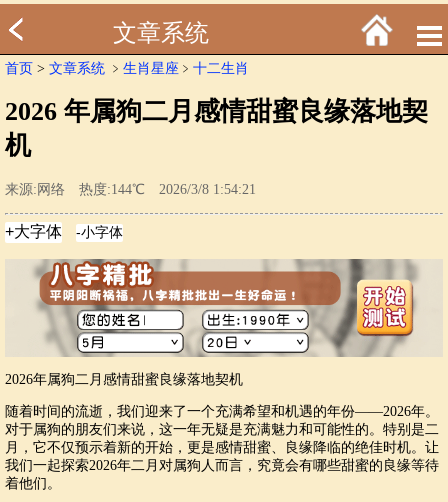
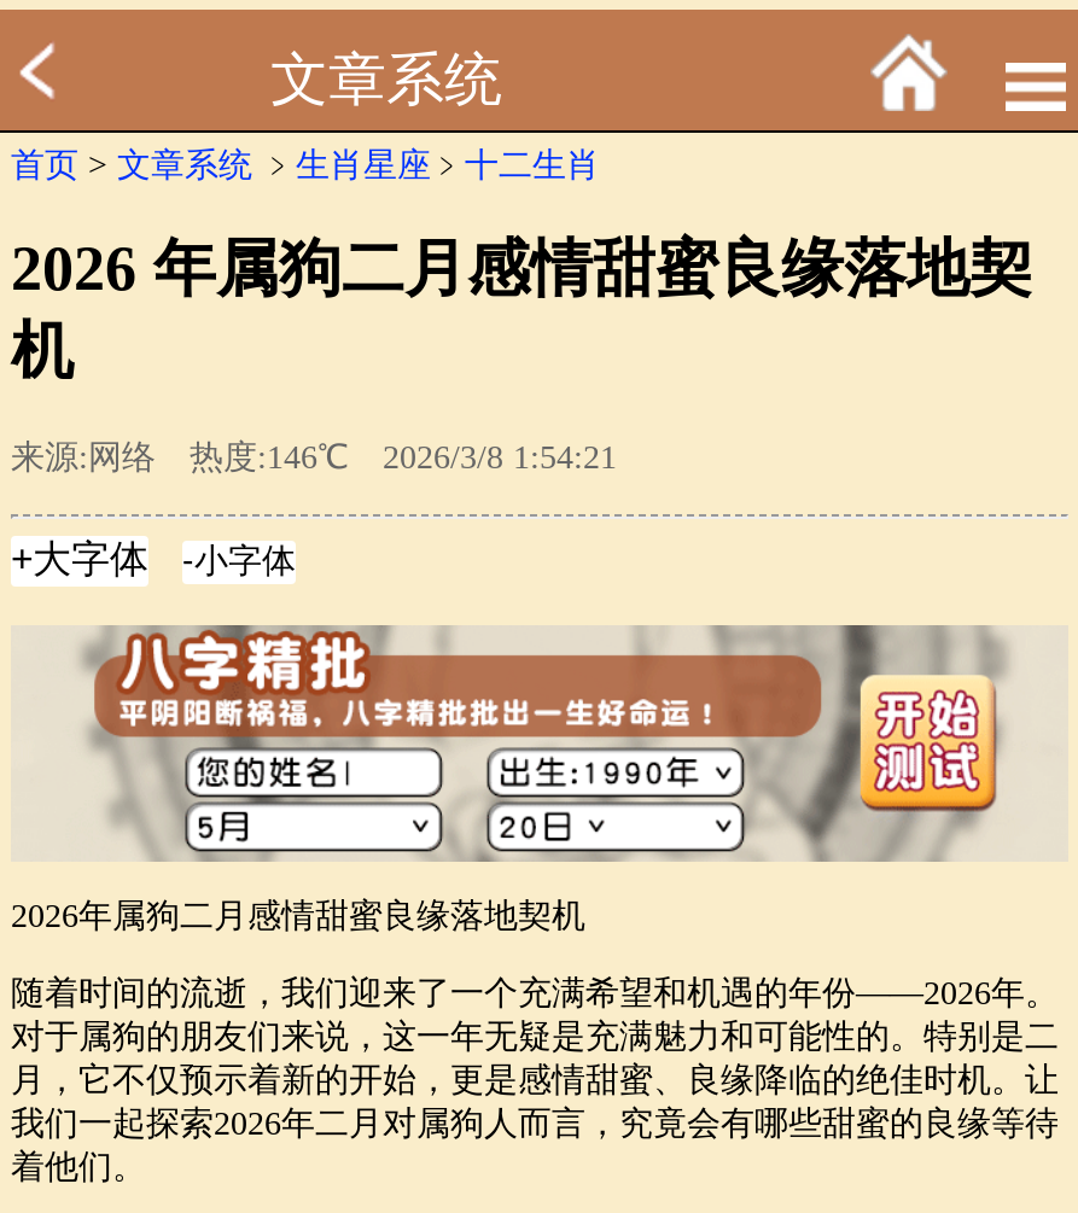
[5,182,256,197] 来源:网络 热度:144℃ 2026/3/8 1:54:21 -> [11,439,617,475] 来源:网络 热度:146℃ 2026/3/8 1:54:21

